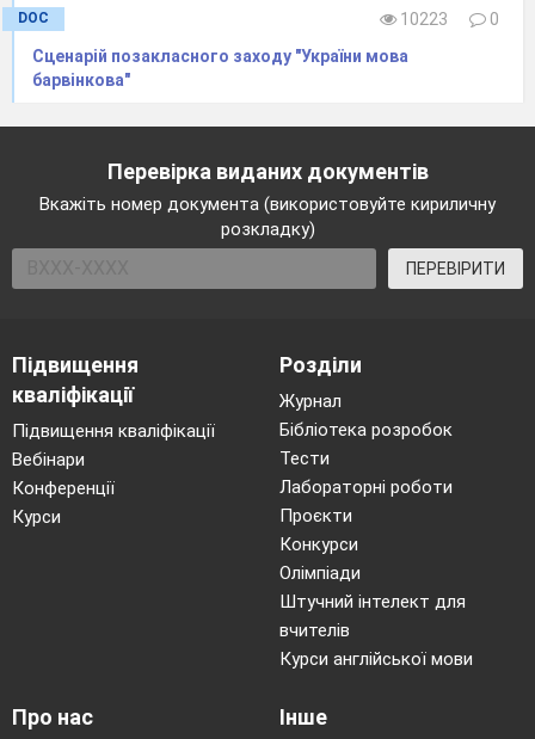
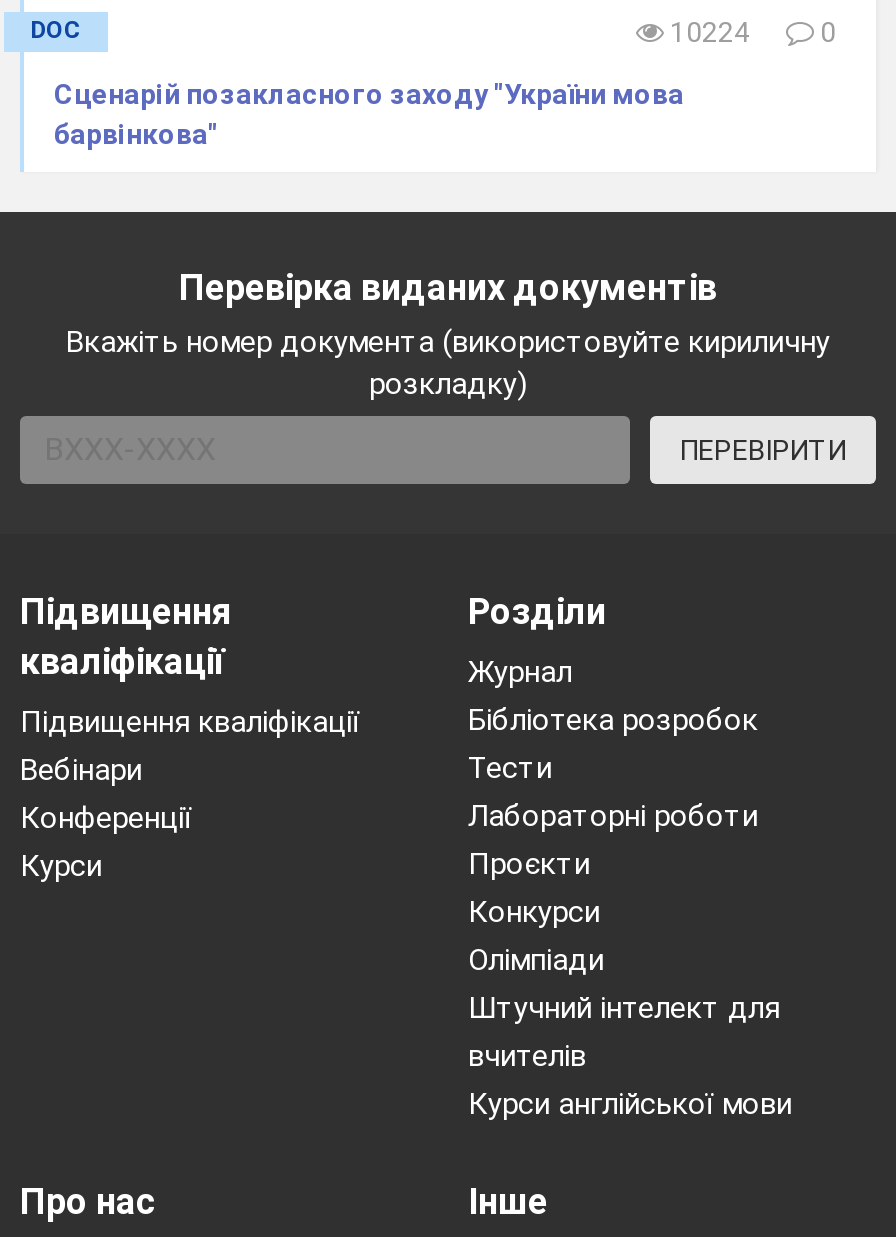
[396,9,448,29] 10223 -> [664,16,750,48] 10224

